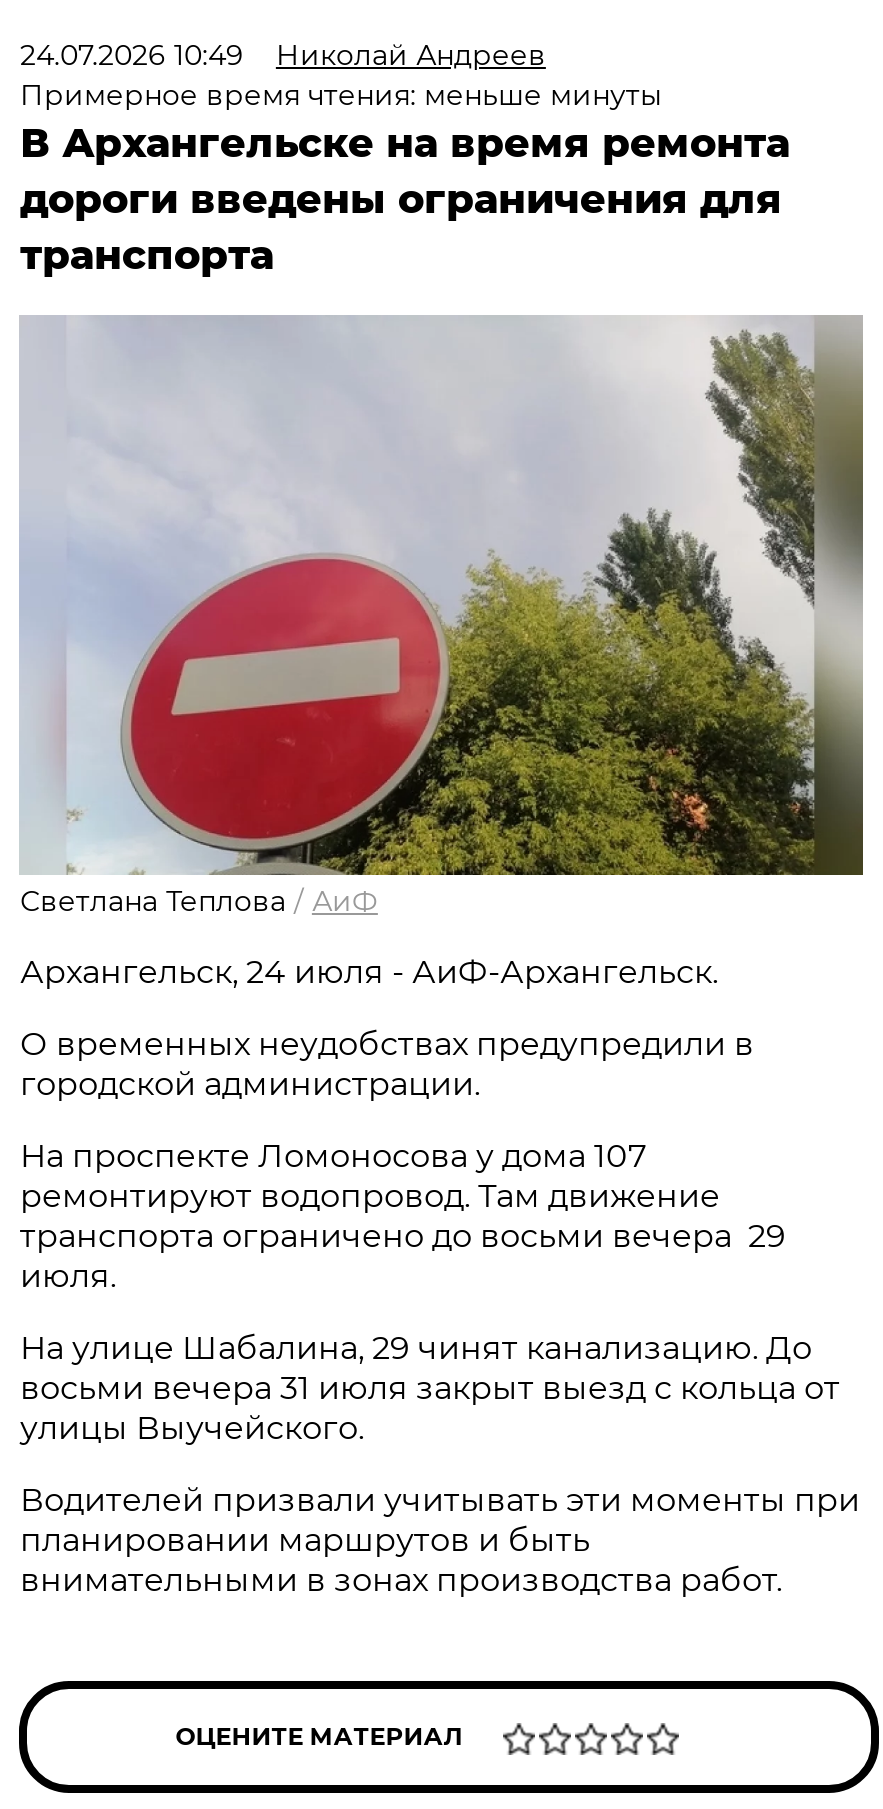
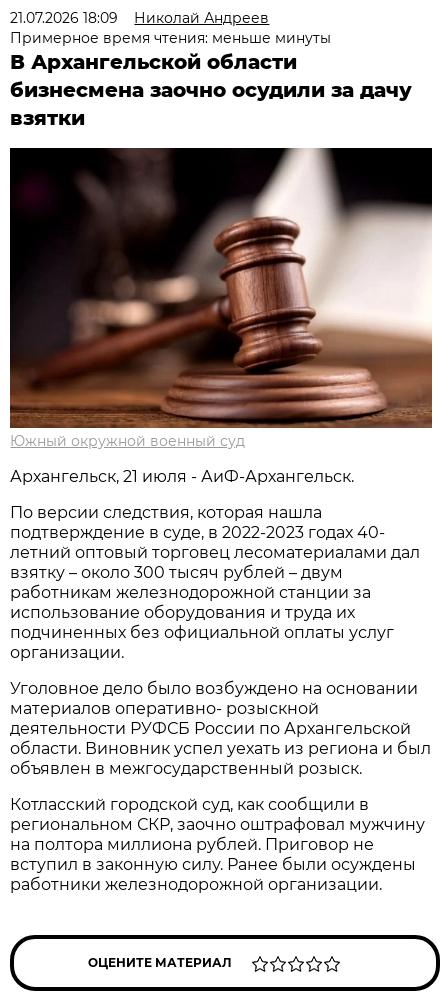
[20,37,546,73] 24.07.2026 10:49 Николай Андреев -> [10,9,269,27] 21.07.2026 18:09 Николай Андреев
[20,119,790,279] В Архангельске на время ремонта | дороги введены ограничения для | транспорта -> [10,50,412,130] В Архангельской области | бизнесмена заочно осудили за дачу | взятки
[19,315,865,1599] [image] | Светлана Теплова / АиФ | Архангельск, 24 июля - АиФ-Архангельск. | О временных неудобствах предупредили в | городской администрации. | На проспекте Ломоносова у дома 107 | ремонтируют водопровод. Там движение | транспорта ограничено до восьми вечера 29 | июля. | На улице Шабалина, 29 чинят канализацию. До | восьми вечера 31 июля закрыт выезд с кольца от | улицы Выучейского. | Водителей призвали учитывать эти моменты при | планировании маршрутов и быть | внимательными в зонах производства работ. -> [9,148,433,894] [image] | Южный окружной военный суд | Архангельск, 21 июля - АиФ-Архангельск. | По версии следствия, которая нашла | подтверждение в суде, в 2022-2023 годах 40- | летний оптовый торговец лесоматериалами дал | взятку – около 300 тысяч рублей – двум | работникам железнодорожной станции за | использование оборудования и труда их | подчиненных без официальной оплаты услуг | организации. | Уголовное дело было возбуждено на основании | материалов оперативно- розыскной | деятельности РУФСБ России по Архангельской | области. Виновник успел уехать из региона и был | объявлен в межгосударственный розыск. | Котласский городской суд, как сообщили в | региональном СКР, заочно оштрафовал мужчину | на полтора миллиона рублей. Приговор не | вступил в законную силу. Ранее были осуждены | работники железнодорожной организации.

